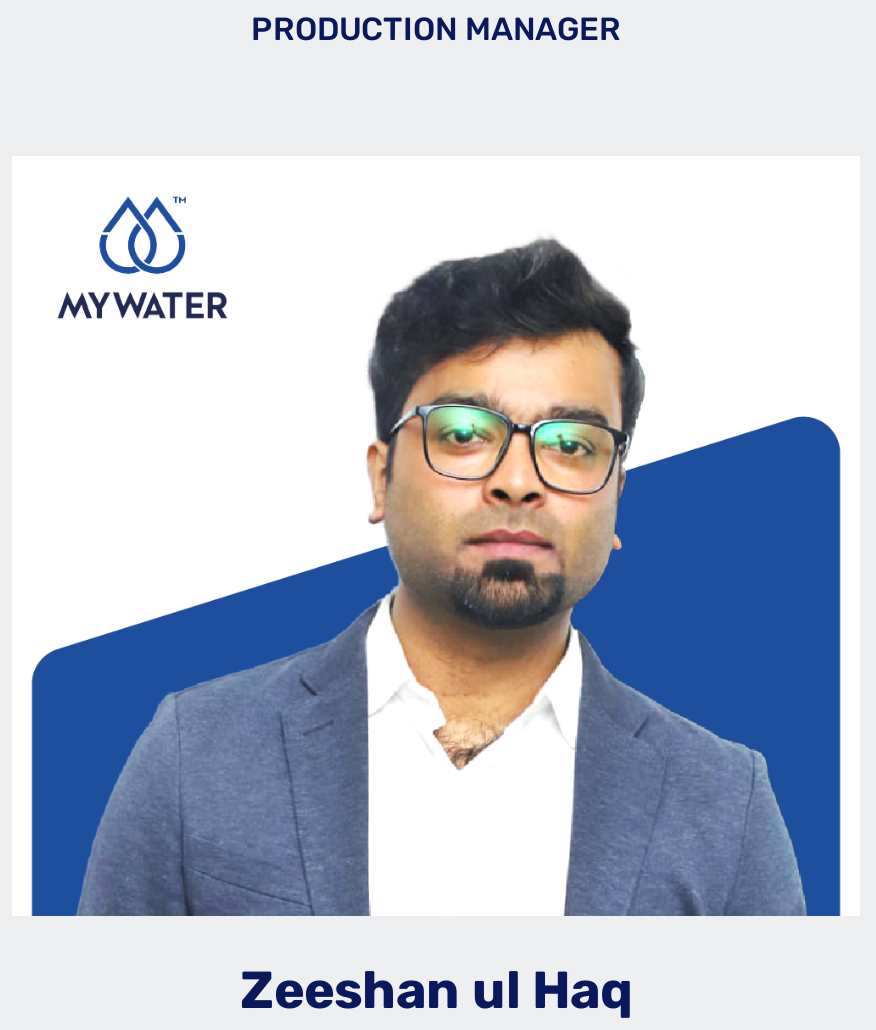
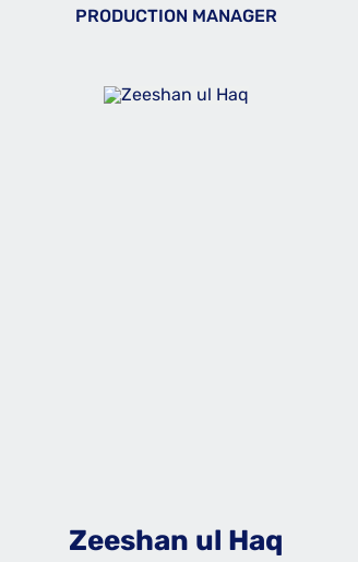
[30,158,842,918] [image] -> none

